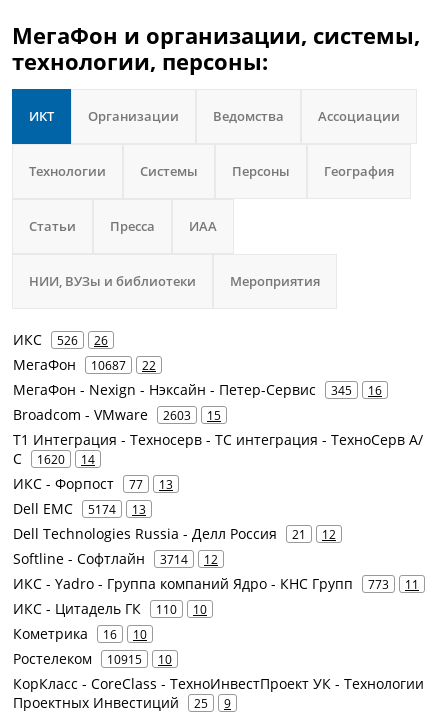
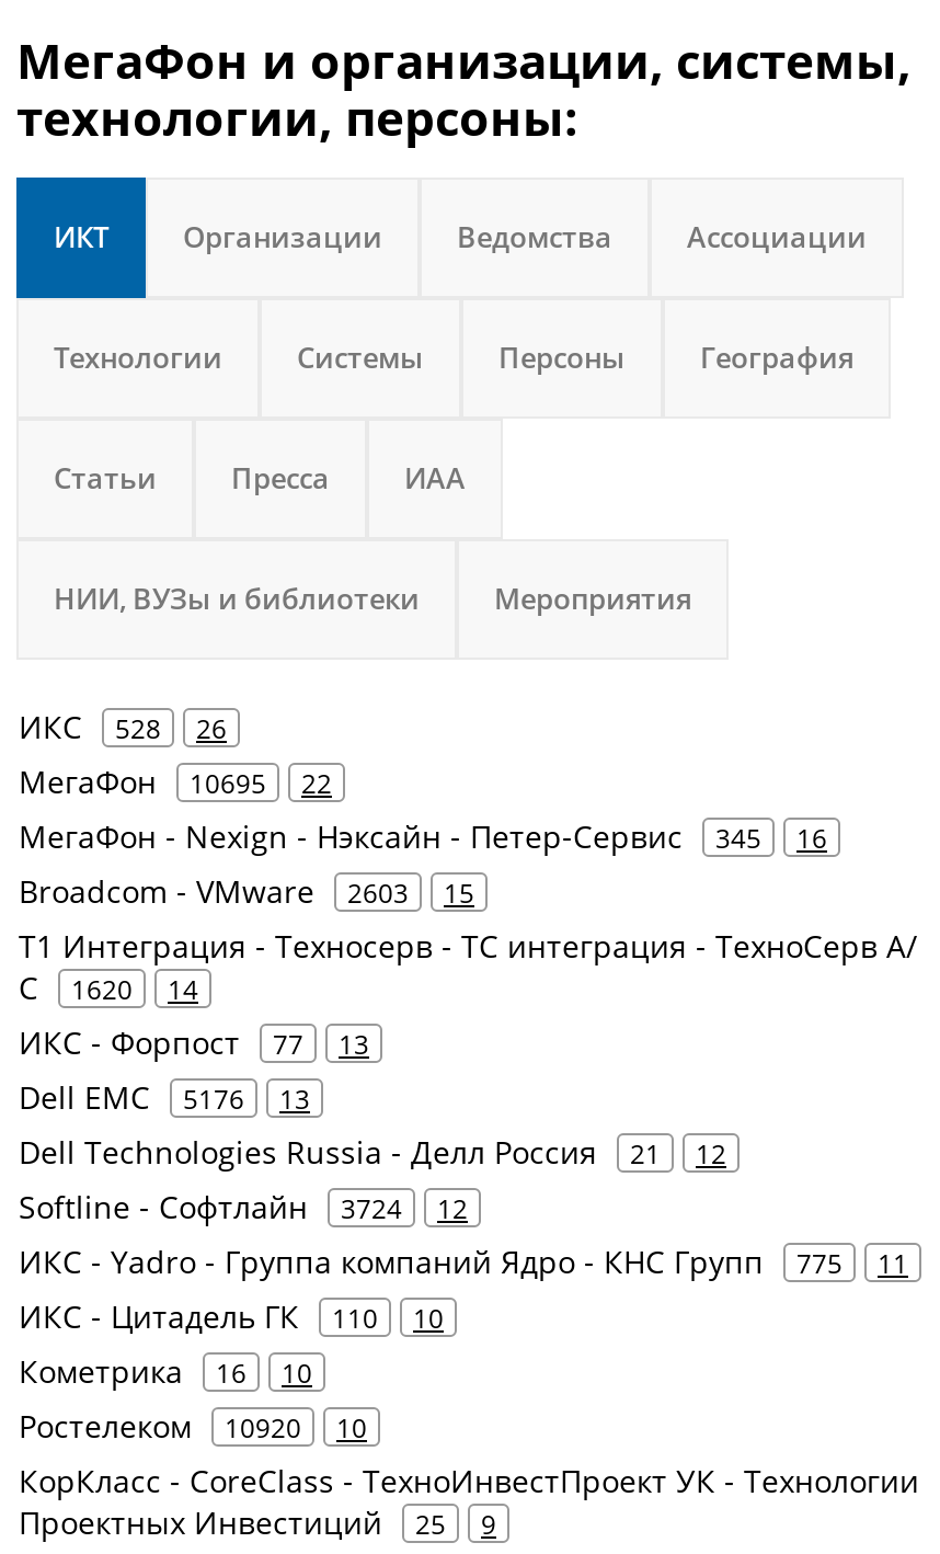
[13,330,108,349] ИКС 526 26 -> [19,707,227,748] ИКС 528 26
[13,355,156,374] МегаФон 10687 22 -> [19,761,332,803] МегаФон 10695 22
[13,499,146,518] Dell EMC 5174 13 -> [19,1077,310,1119] Dell EMC 5176 13
[13,549,218,568] Softline - Софтлайн 3714 12 -> [19,1187,468,1228] Softline - Софтлайн 3724 12
[368,576,389,592] 773 -> [796,1246,842,1281] 775
[13,649,172,668] Ростелеком 10915 10 -> [19,1406,367,1447] Ростелеком 10920 10

